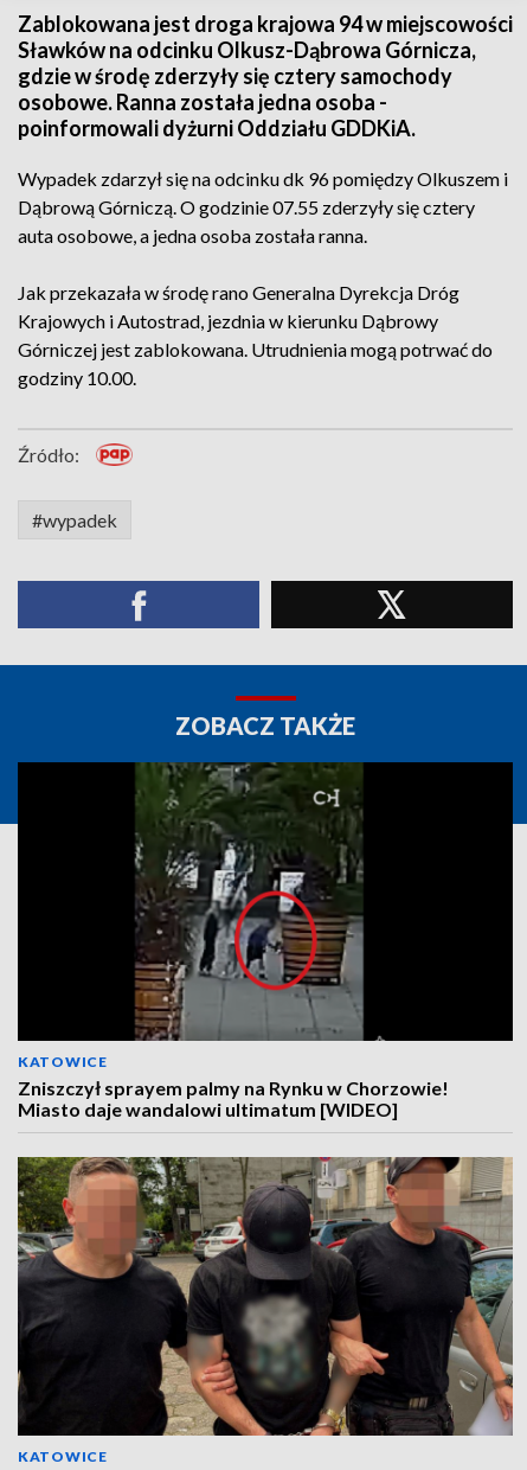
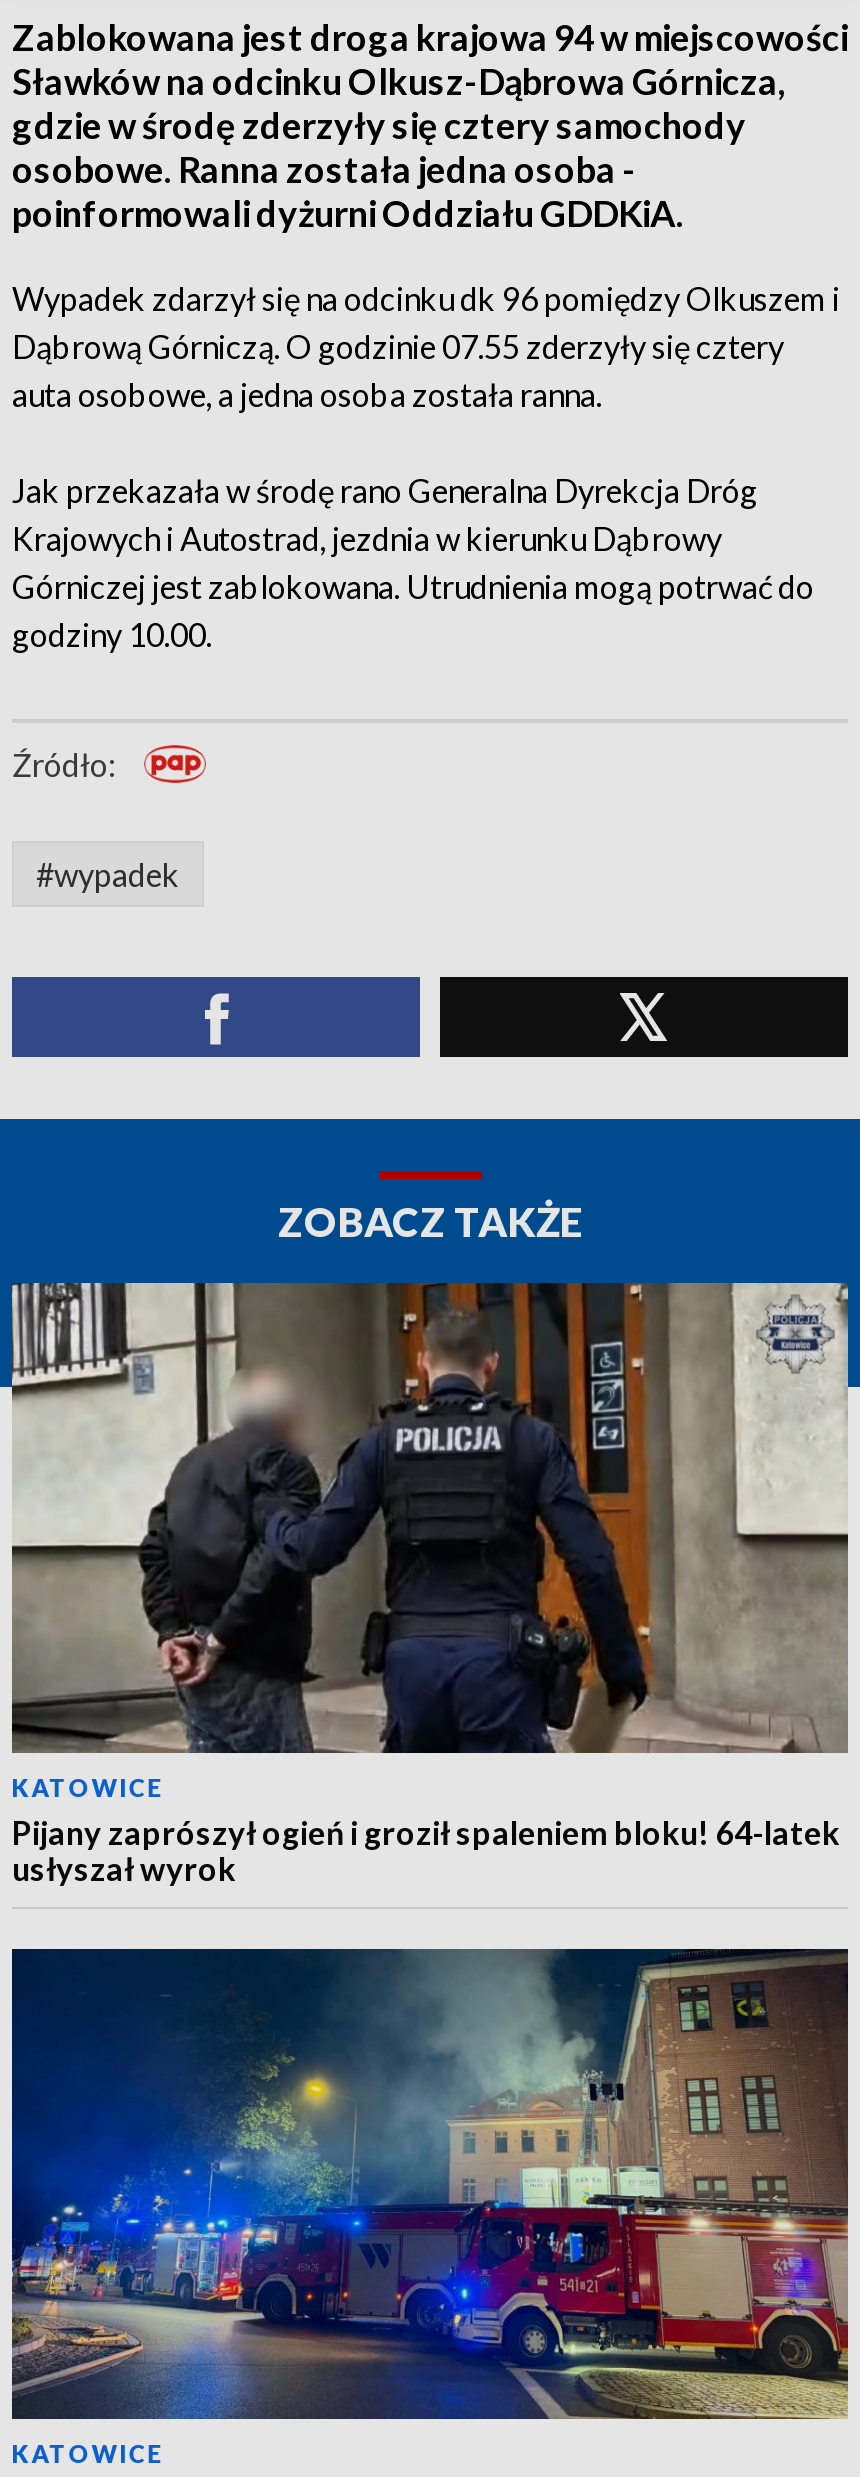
[17,761,514,1120] [image] | Zniszczył sprayem palmy na Rynku w Chorzowie! | Miasto daje wandalowi ultimatum [WIDEO] -> [10,1281,850,1887] [image] | Pijany zaprószył ogień i groził spaleniem bloku! 64-latek | usłyszał wyrok
[17,1156,514,1437] [image] -> [10,1947,850,2421] [image]

